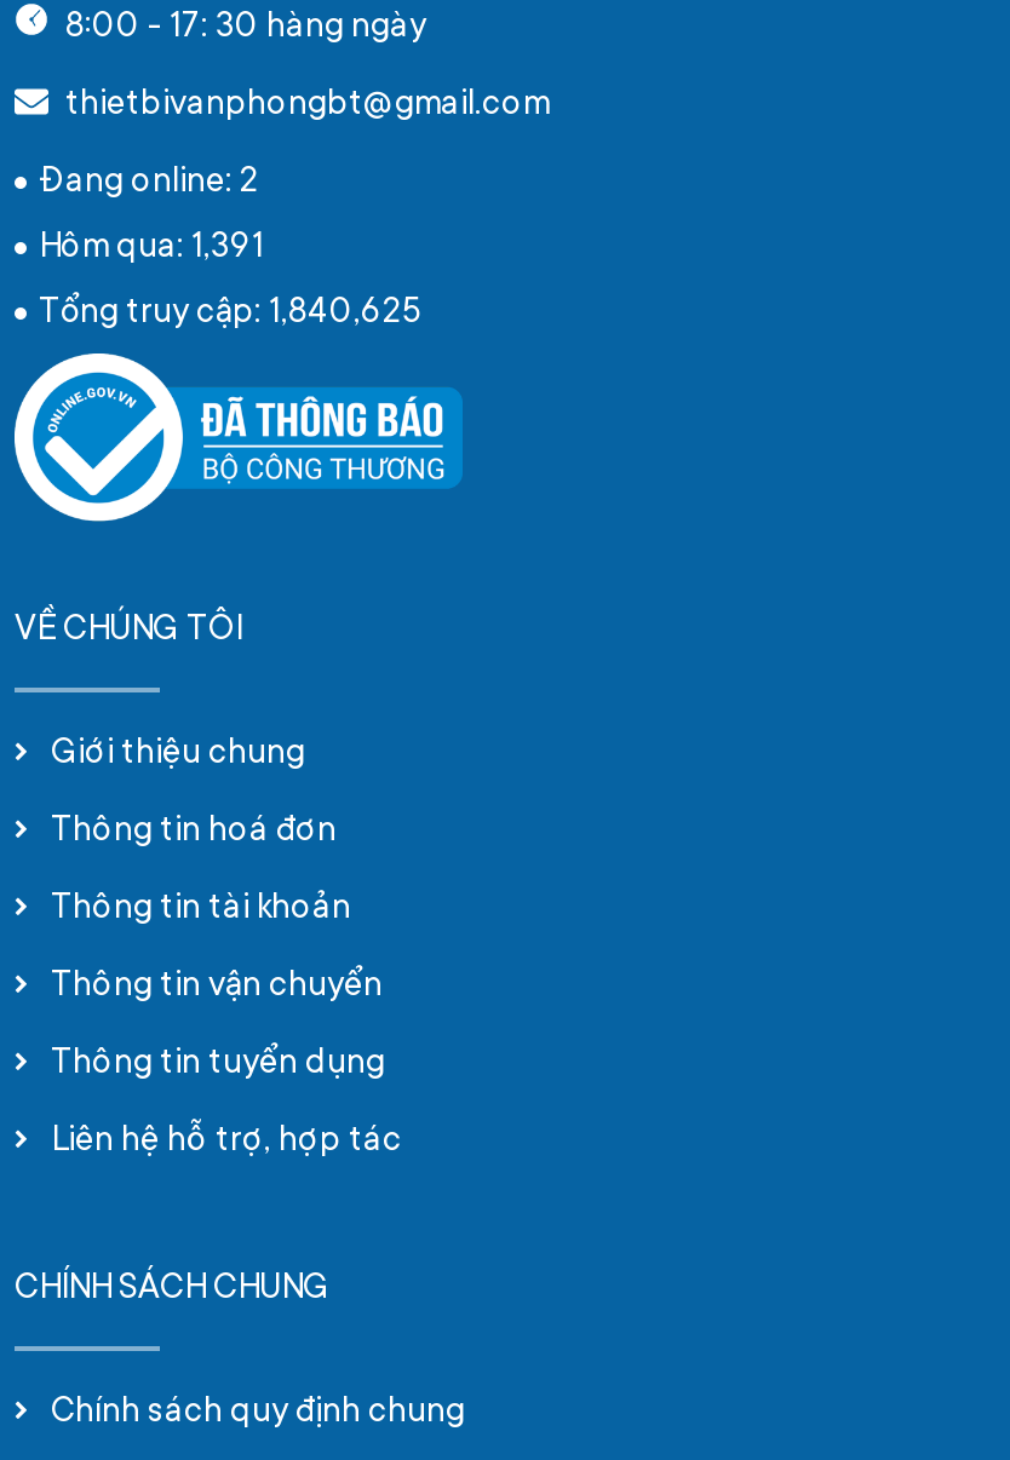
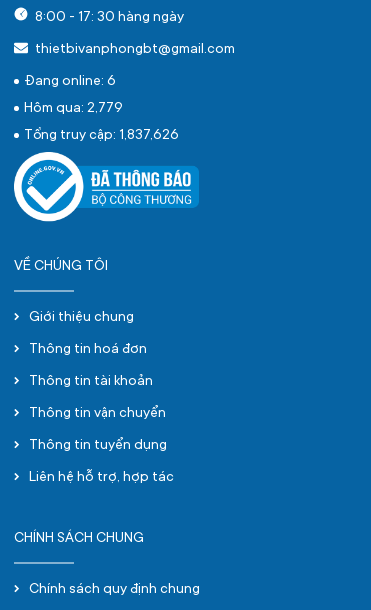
[39,165,259,203] Đang online: 2 -> [24,74,116,90] Đang online: 6
[39,230,264,269] Hôm qua: 1,391 -> [24,101,123,117] Hôm qua: 2,779
[39,295,421,334] Tổng truy cập: 1,840,625 -> [24,128,179,144] Tổng truy cập: 1,837,626

